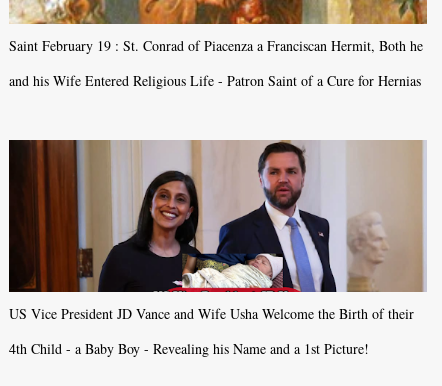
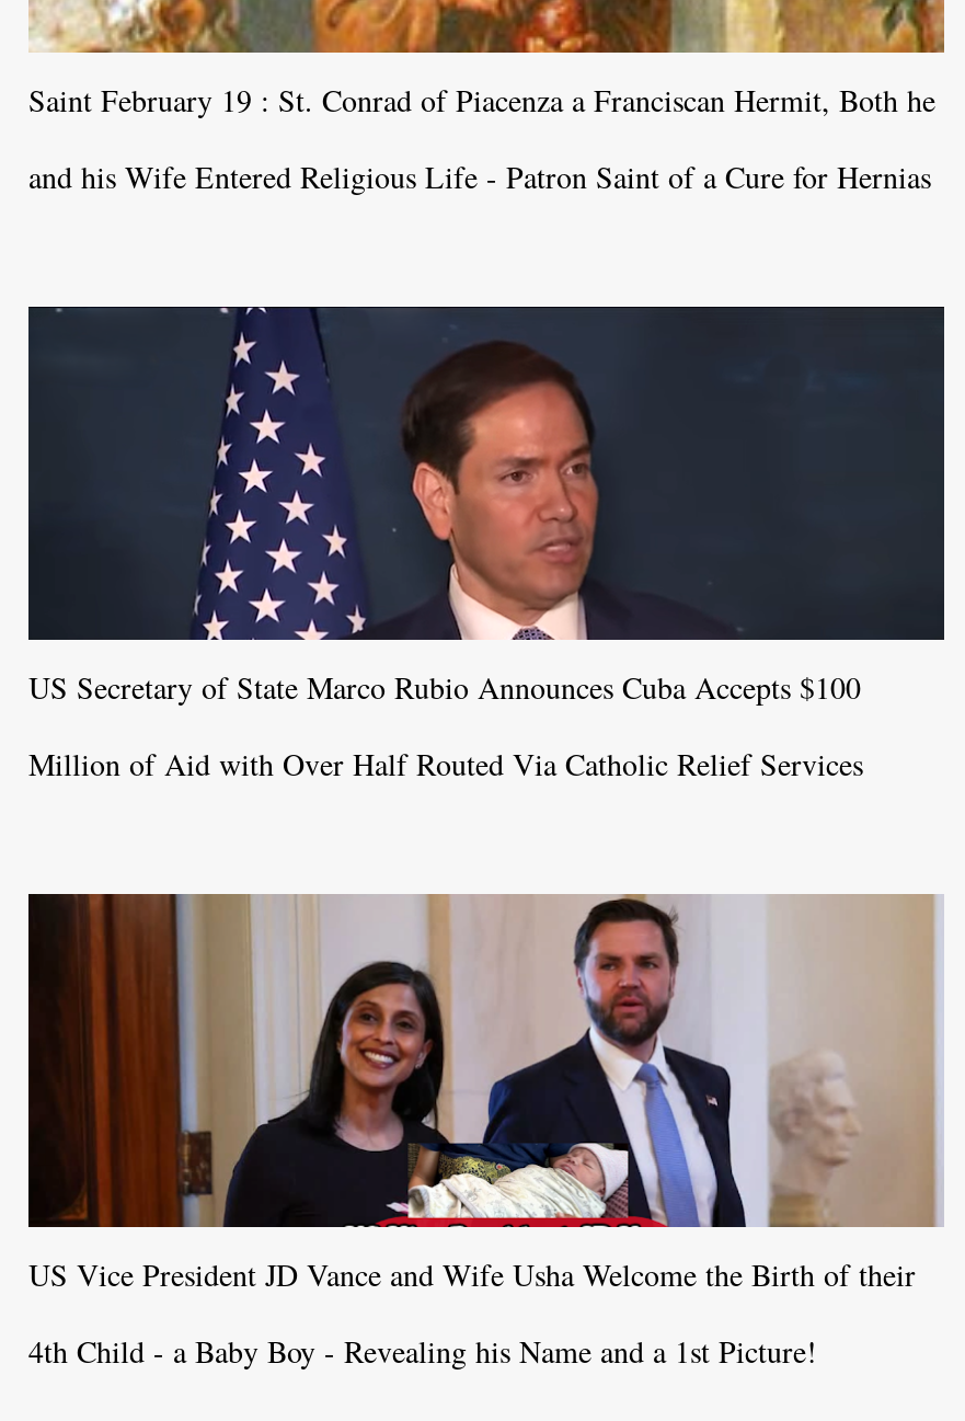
none -> [28,305,946,784] [image] | US Secretary of State Marco Rubio Announces Cuba Accepts $100 | Million of Aid with Over Half Routed Via Catholic Relief Services

